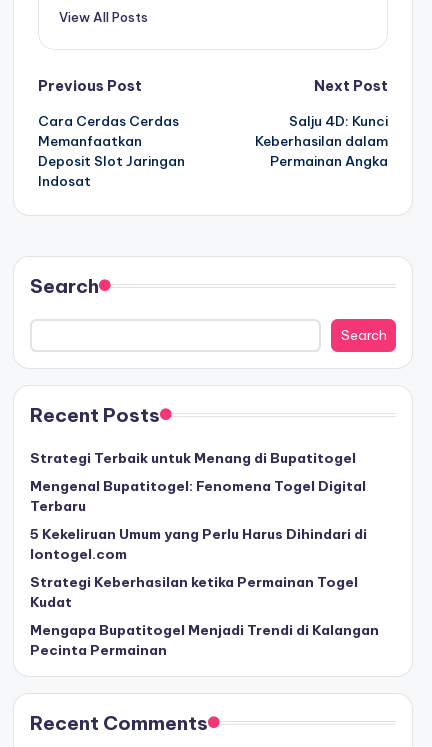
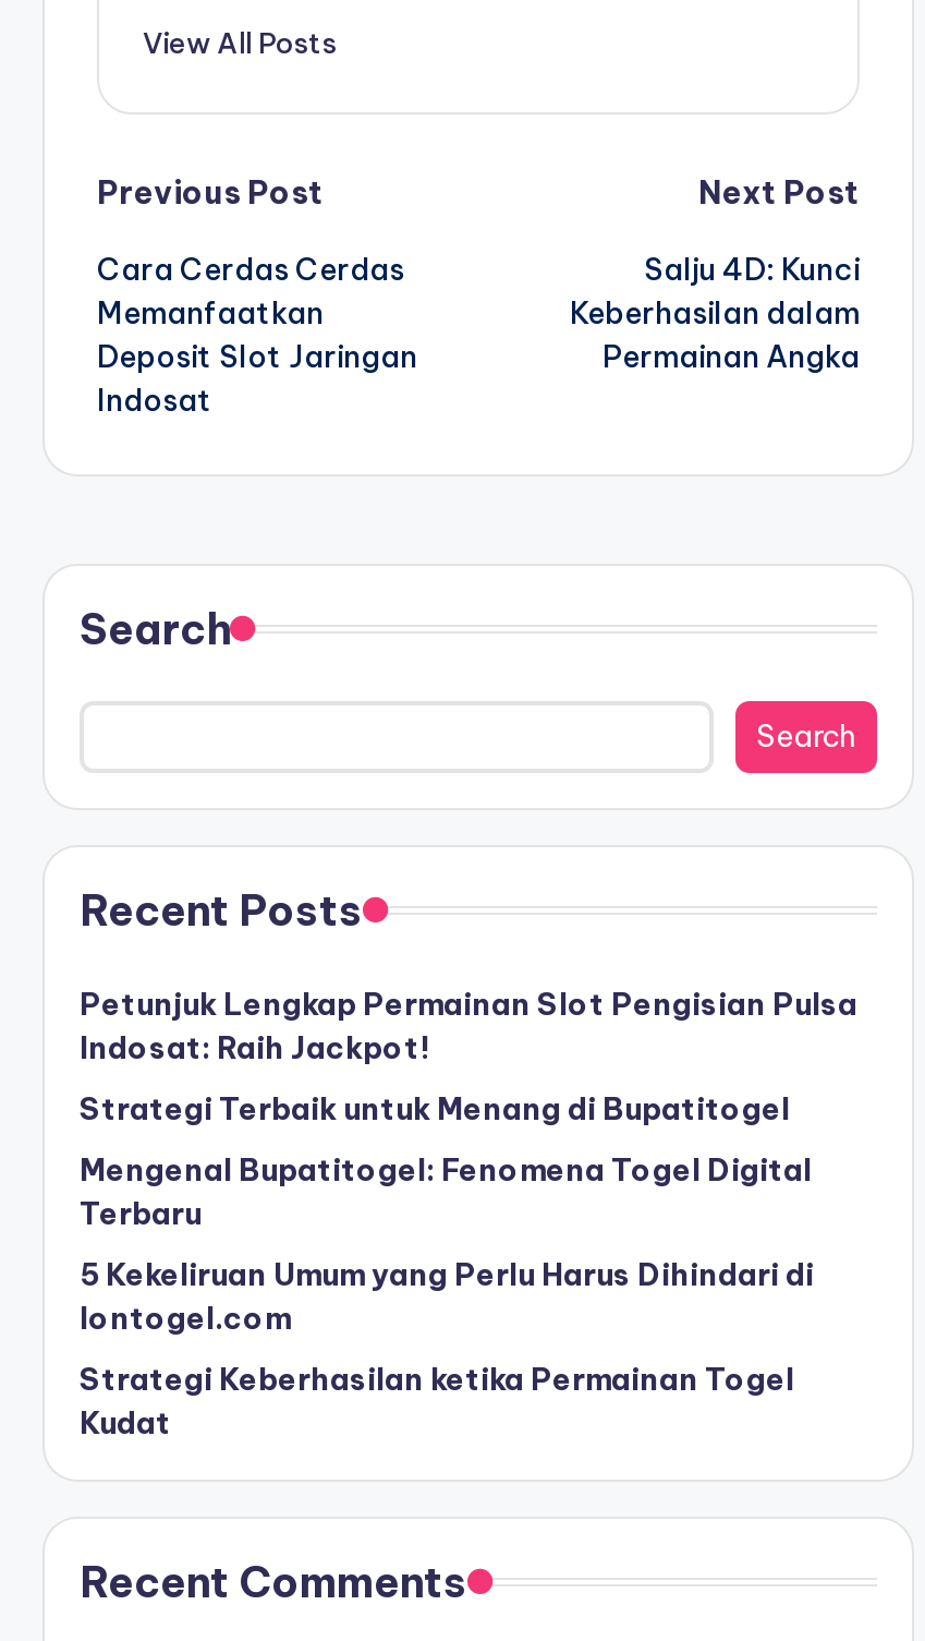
none -> [80,985,857,1068] Petunjuk Lengkap Permainan Slot Pengisian Pulsa | Indosat: Raih Jackpot!
moved [30,449,367,611] -> [80,1090,814,1443]: Strategi Terbaik untuk Menang di Bupatitogel | Mengenal Bupatitogel: Fenomena Togel Digital | Terbaru | 5 Kekeliruan Umum yang Perlu Harus Dihindari di | Iontogel.com | Strategi Keberhasilan ketika Permainan Togel | Kudat
[30,621,379,659] Mengapa Bupatitogel Menjadi Trendi di Kalangan | Pecinta Permainan -> none

